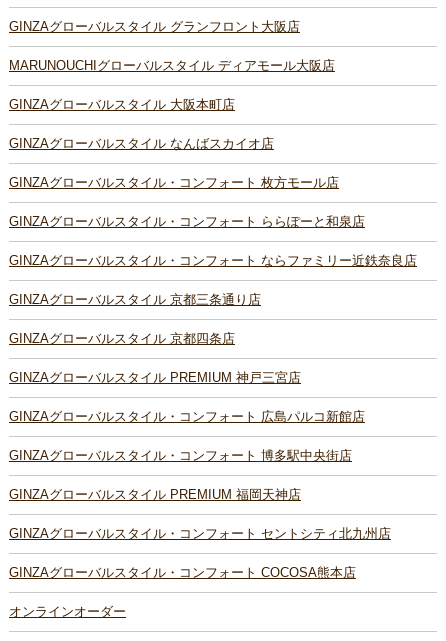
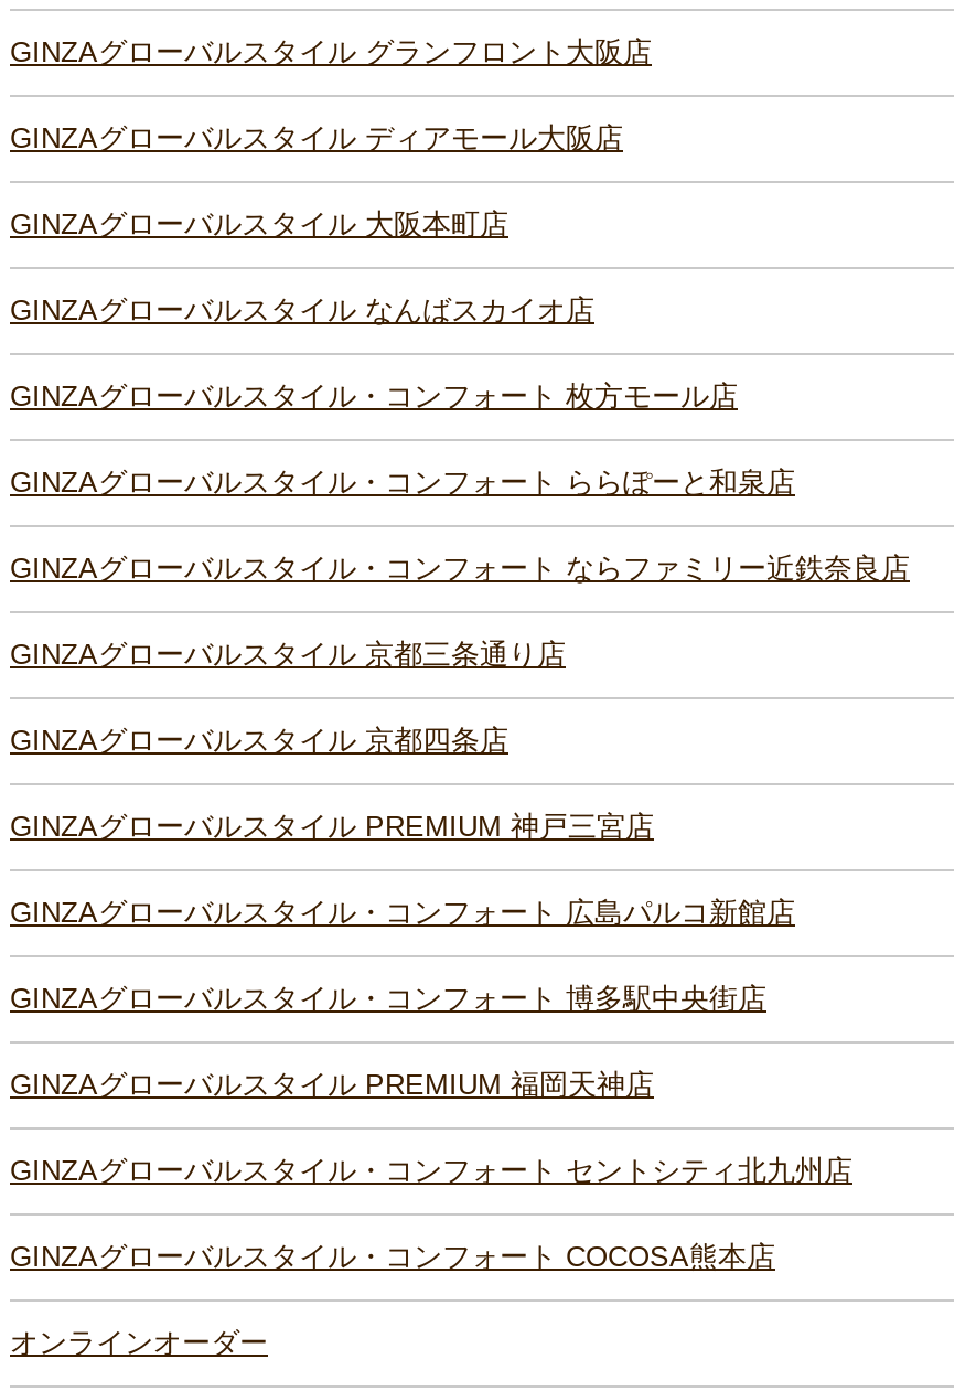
[9,58,335,73] MARUNOUCHIグローバルスタイル ディアモール大阪店 -> [10,122,623,155] GINZAグローバルスタイル ディアモール大阪店

